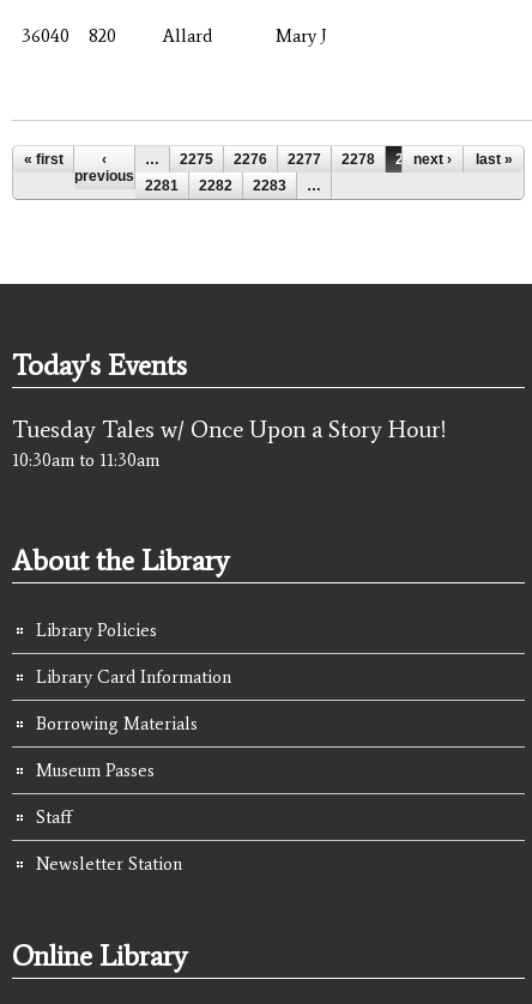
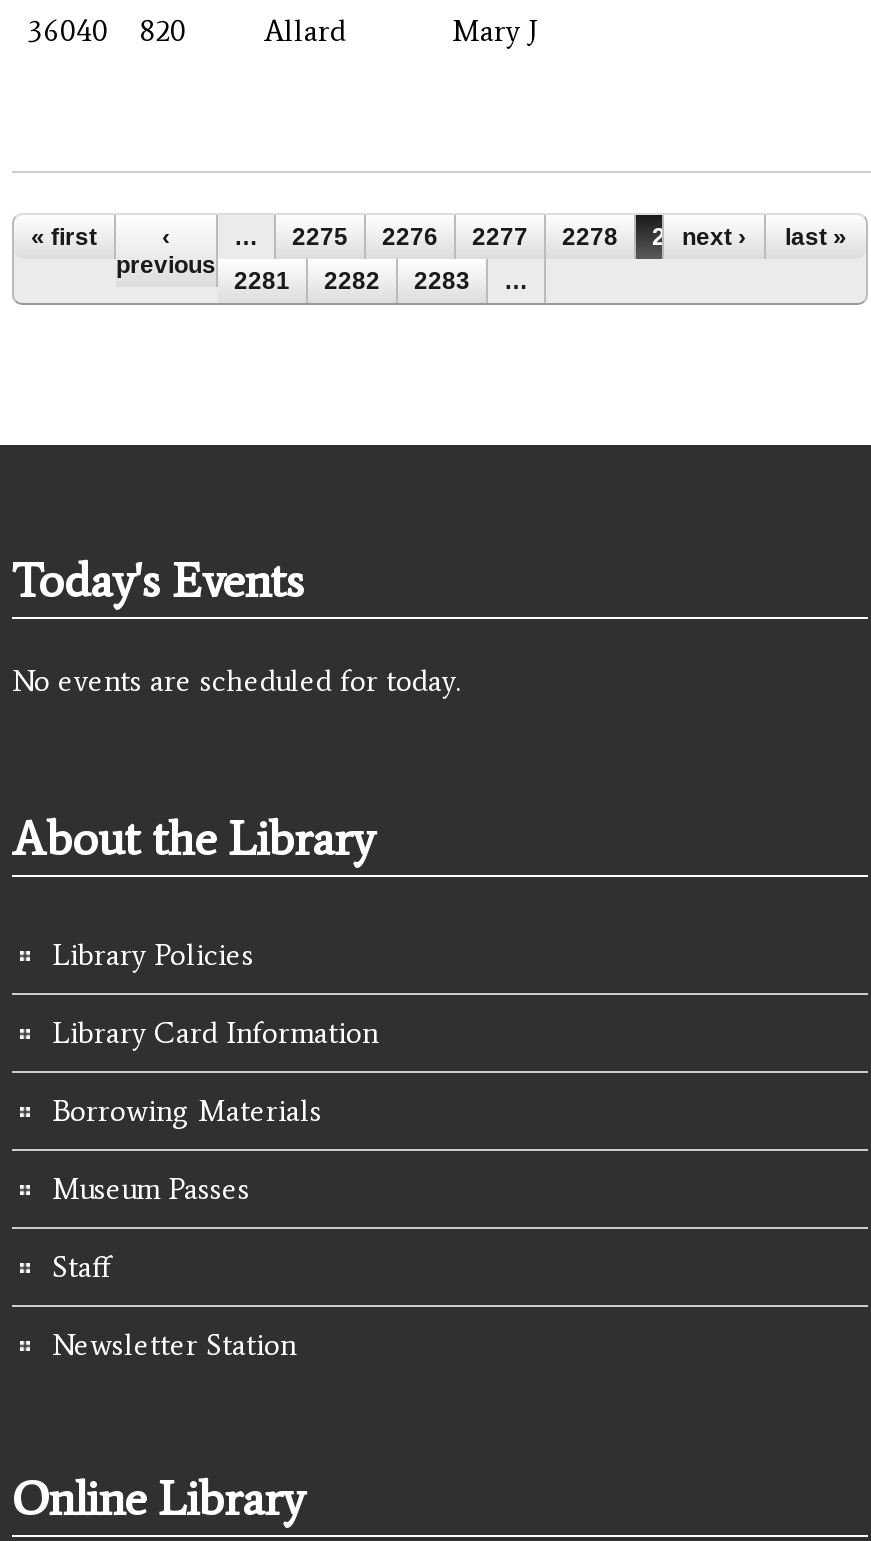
[12,415,446,471] Tuesday Tales w/ Once Upon a Story Hour! | 10:30am to 11:30am -> [12,663,462,699] No events are scheduled for today.

